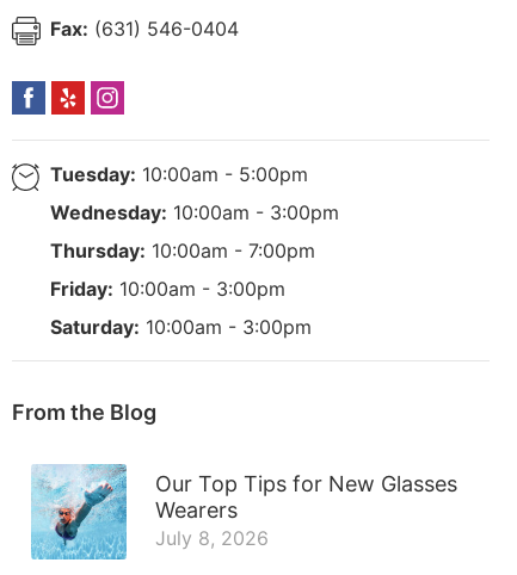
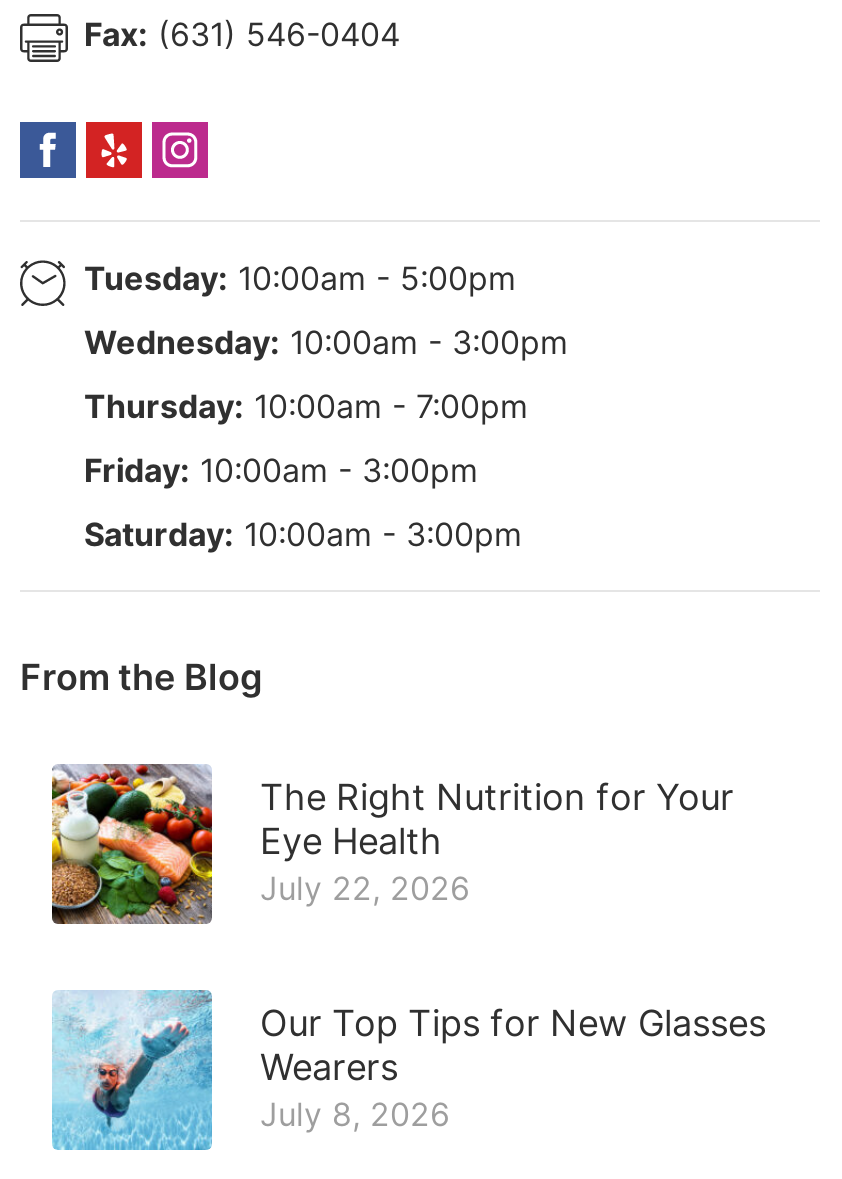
none -> [50,762,734,926] [image] | The Right Nutrition for Your | Eye Health | July 22, 2026

